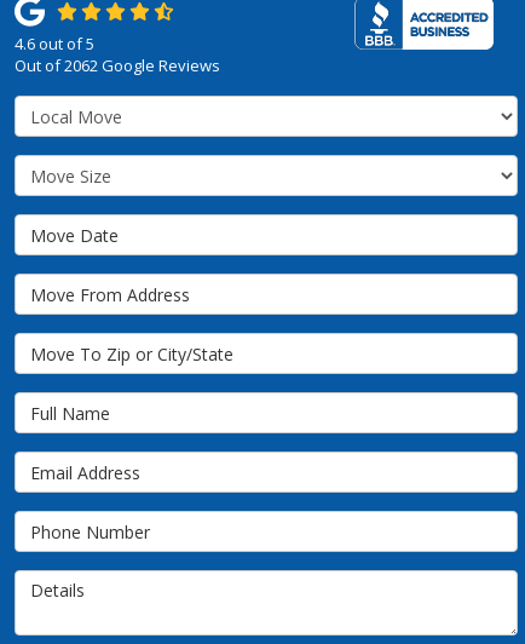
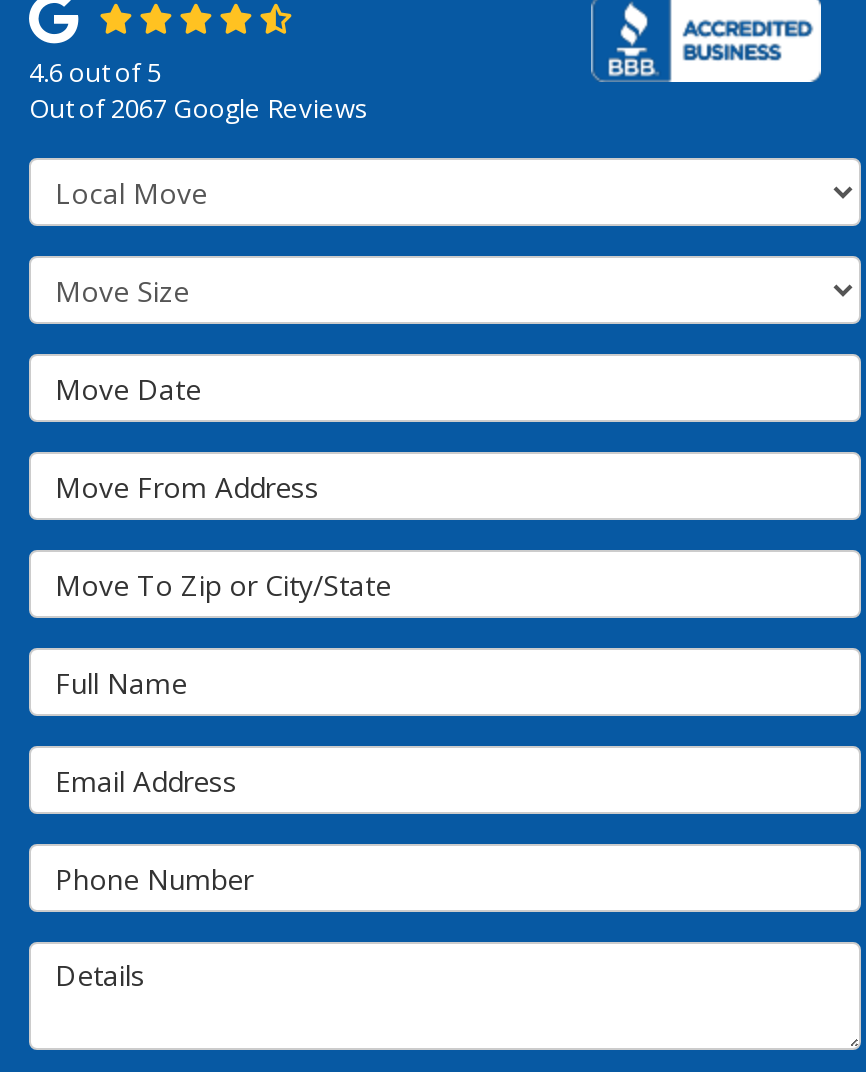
[15,54,220,76] Out of 2062 Google Reviews -> [29,90,369,126] Out of 2067 Google Reviews

